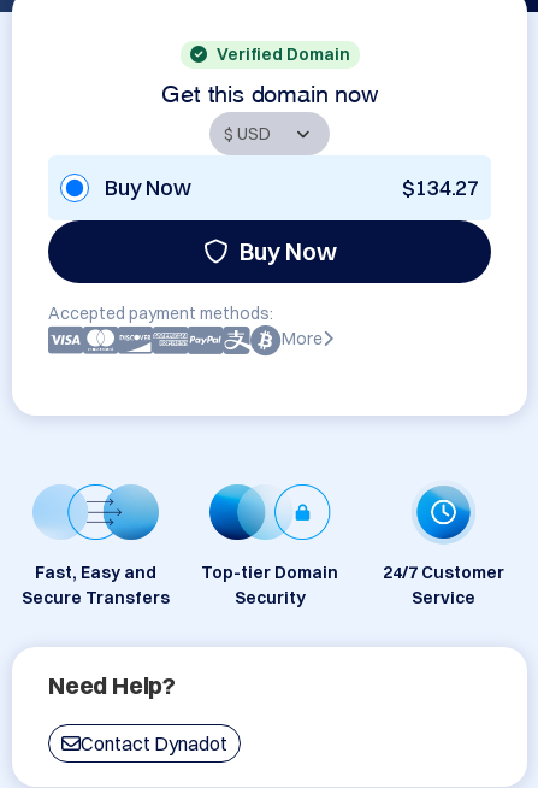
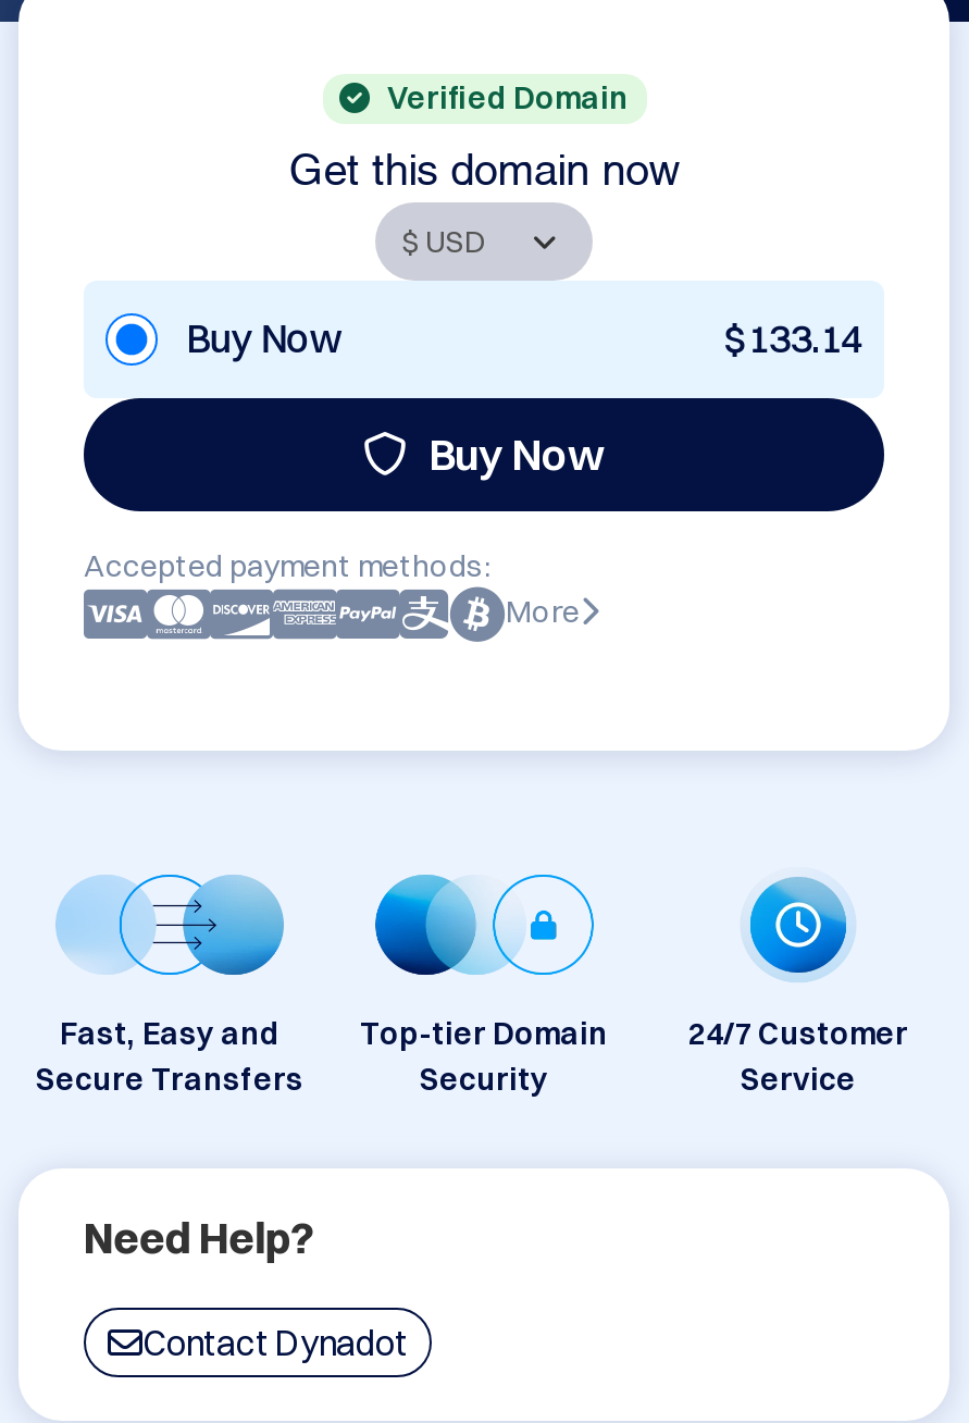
[402,174,479,201] $134.27 -> [724,313,862,363] $133.14

